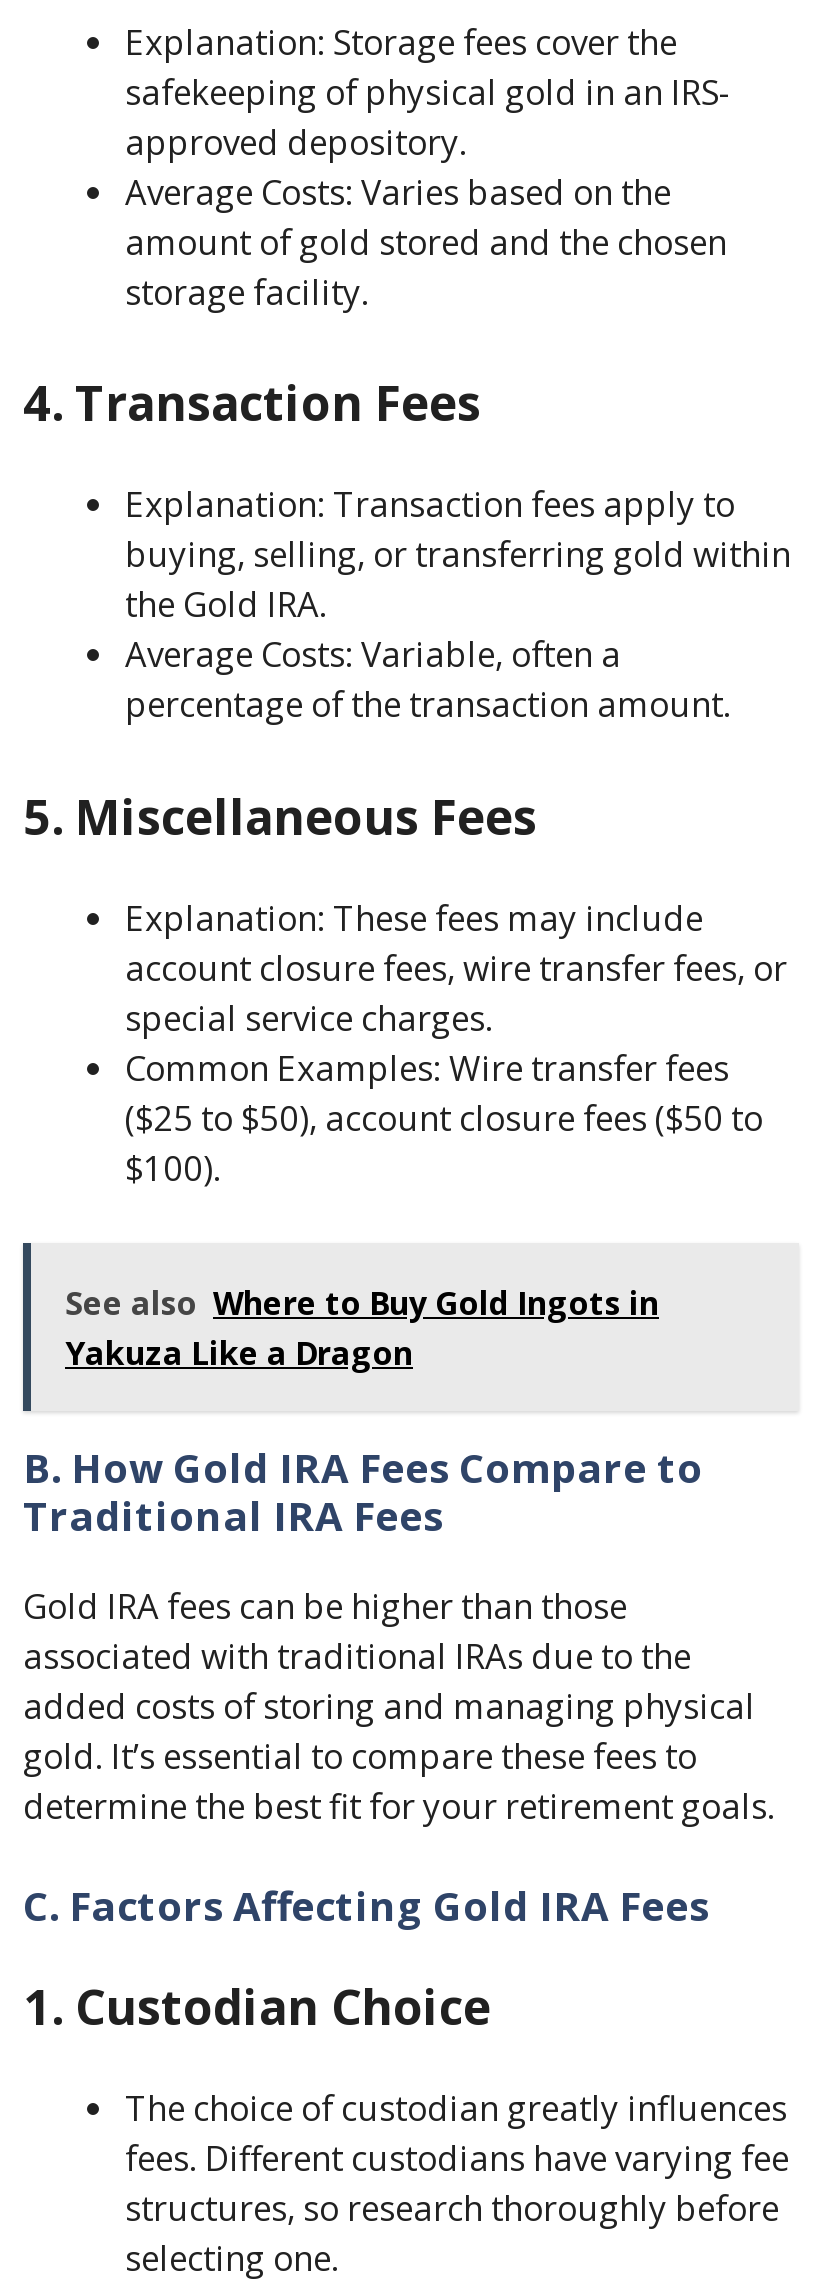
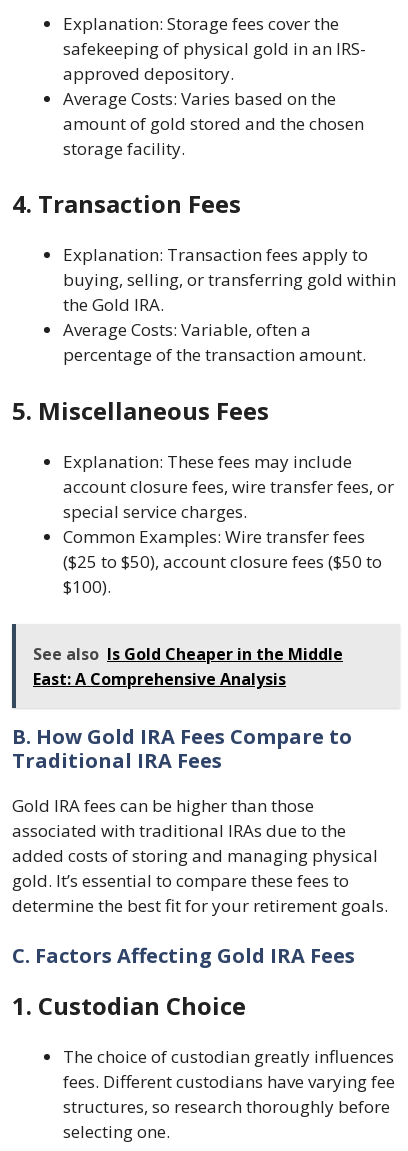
[65,1281,659,1375] See also Where to Buy Gold Ingots in | Yakuza Like a Dragon -> [33,643,343,690] See also Is Gold Cheaper in the Middle | East: A Comprehensive Analysis

